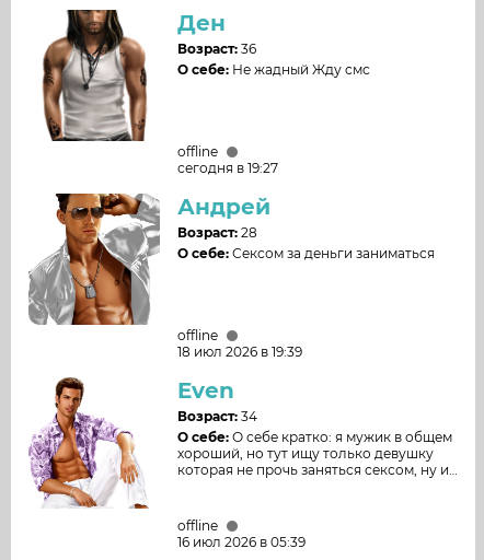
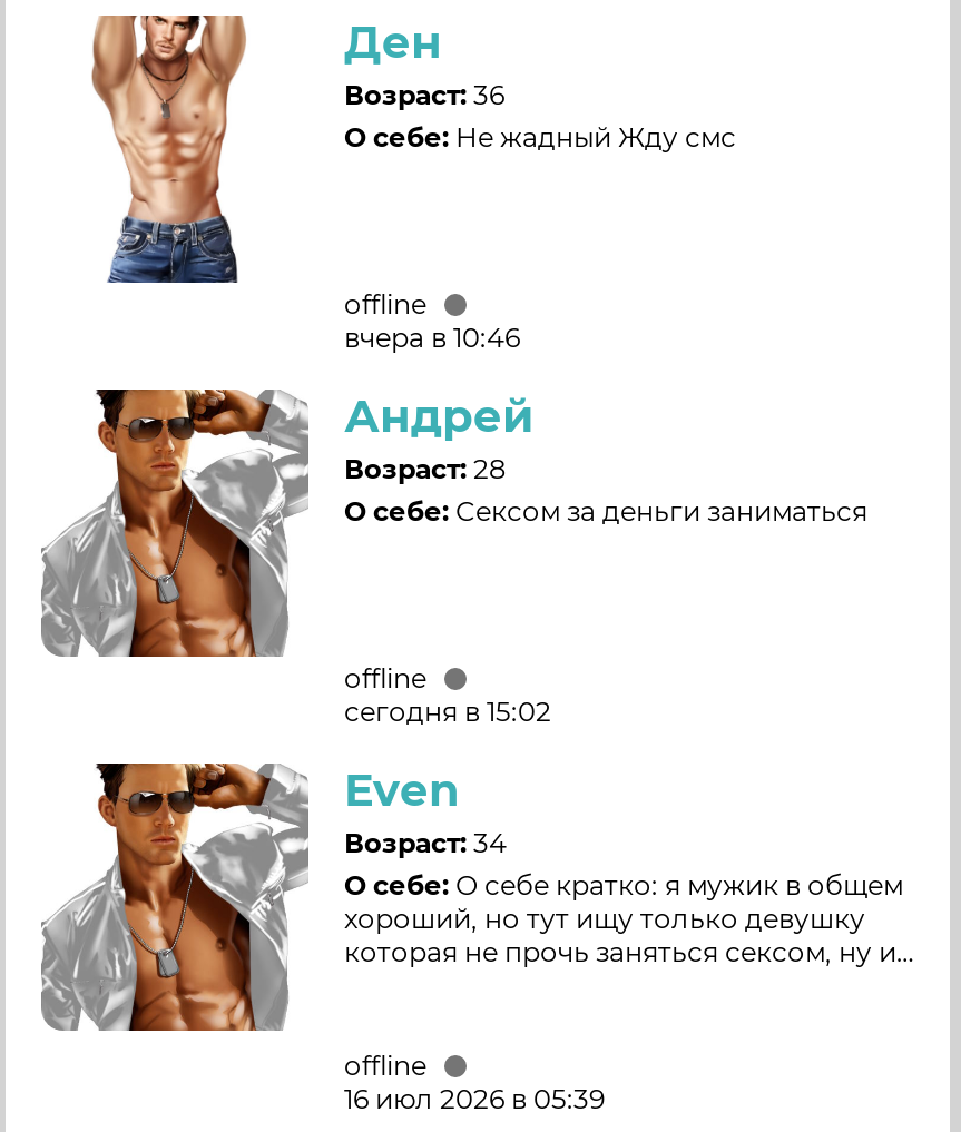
[42,9,148,142] [image] -> [70,13,282,285] [image]
[177,160,278,176] сегодня в 19:27 -> [344,321,520,354] вчера в 10:46
[177,343,302,360] 18 июл 2026 в 19:39 -> [344,695,551,728] сегодня в 15:02
[27,376,160,510] [image] -> [39,761,311,1033] [image]

